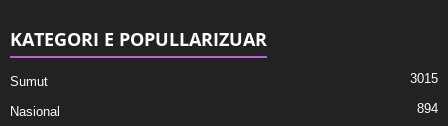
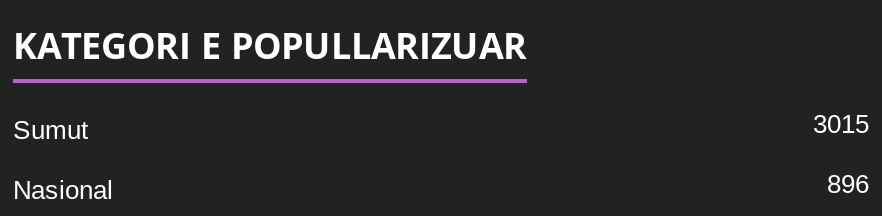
[417,101,438,116] 894 -> [827,170,869,200] 896

